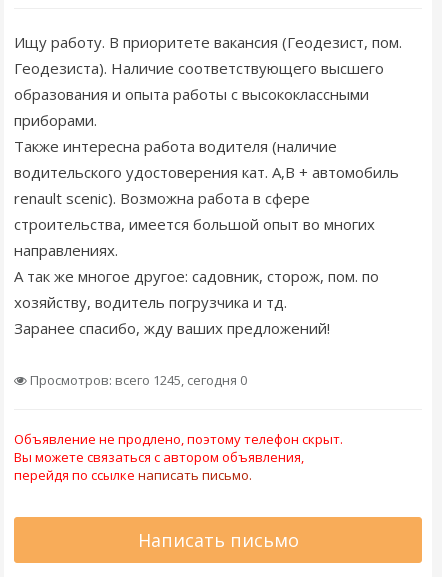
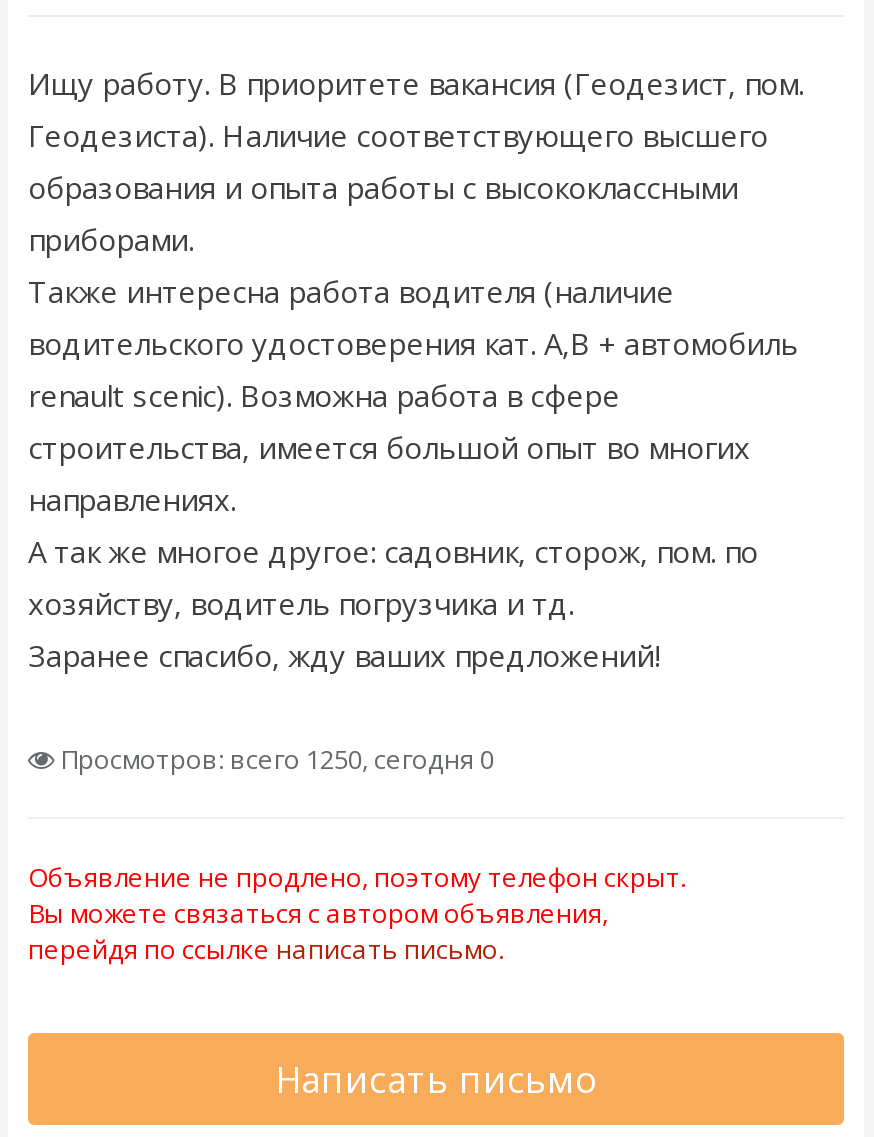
[27,371,247,389] Просмотров: всего 1245, сегодня 0 -> [54,741,494,777] Просмотров: всего 1250, сегодня 0

